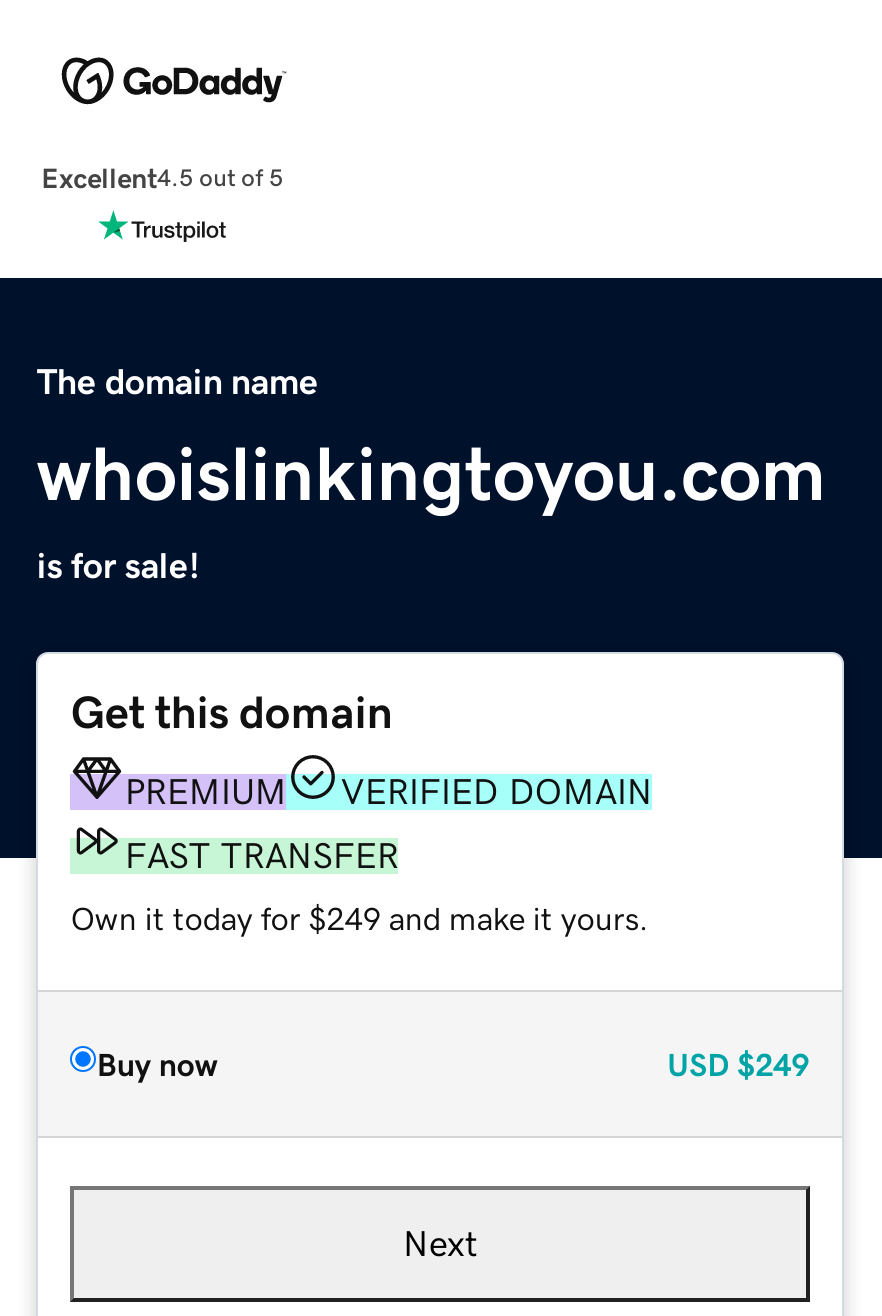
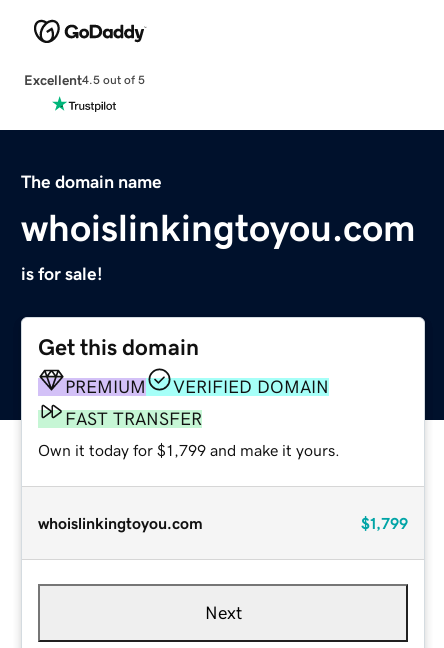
[71,901,649,933] Own it today for $249 and make it yours. -> [38,442,340,458] Own it today for $1,799 and make it yours.
[97,1047,809,1079] Buy now | USD $249 -> [38,515,408,531] whoislinkingtoyou.com | $1,799

